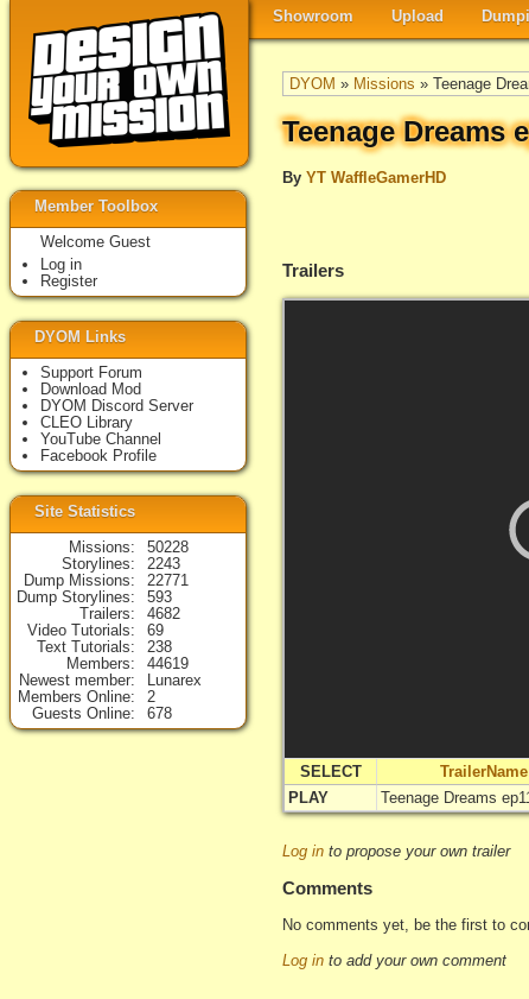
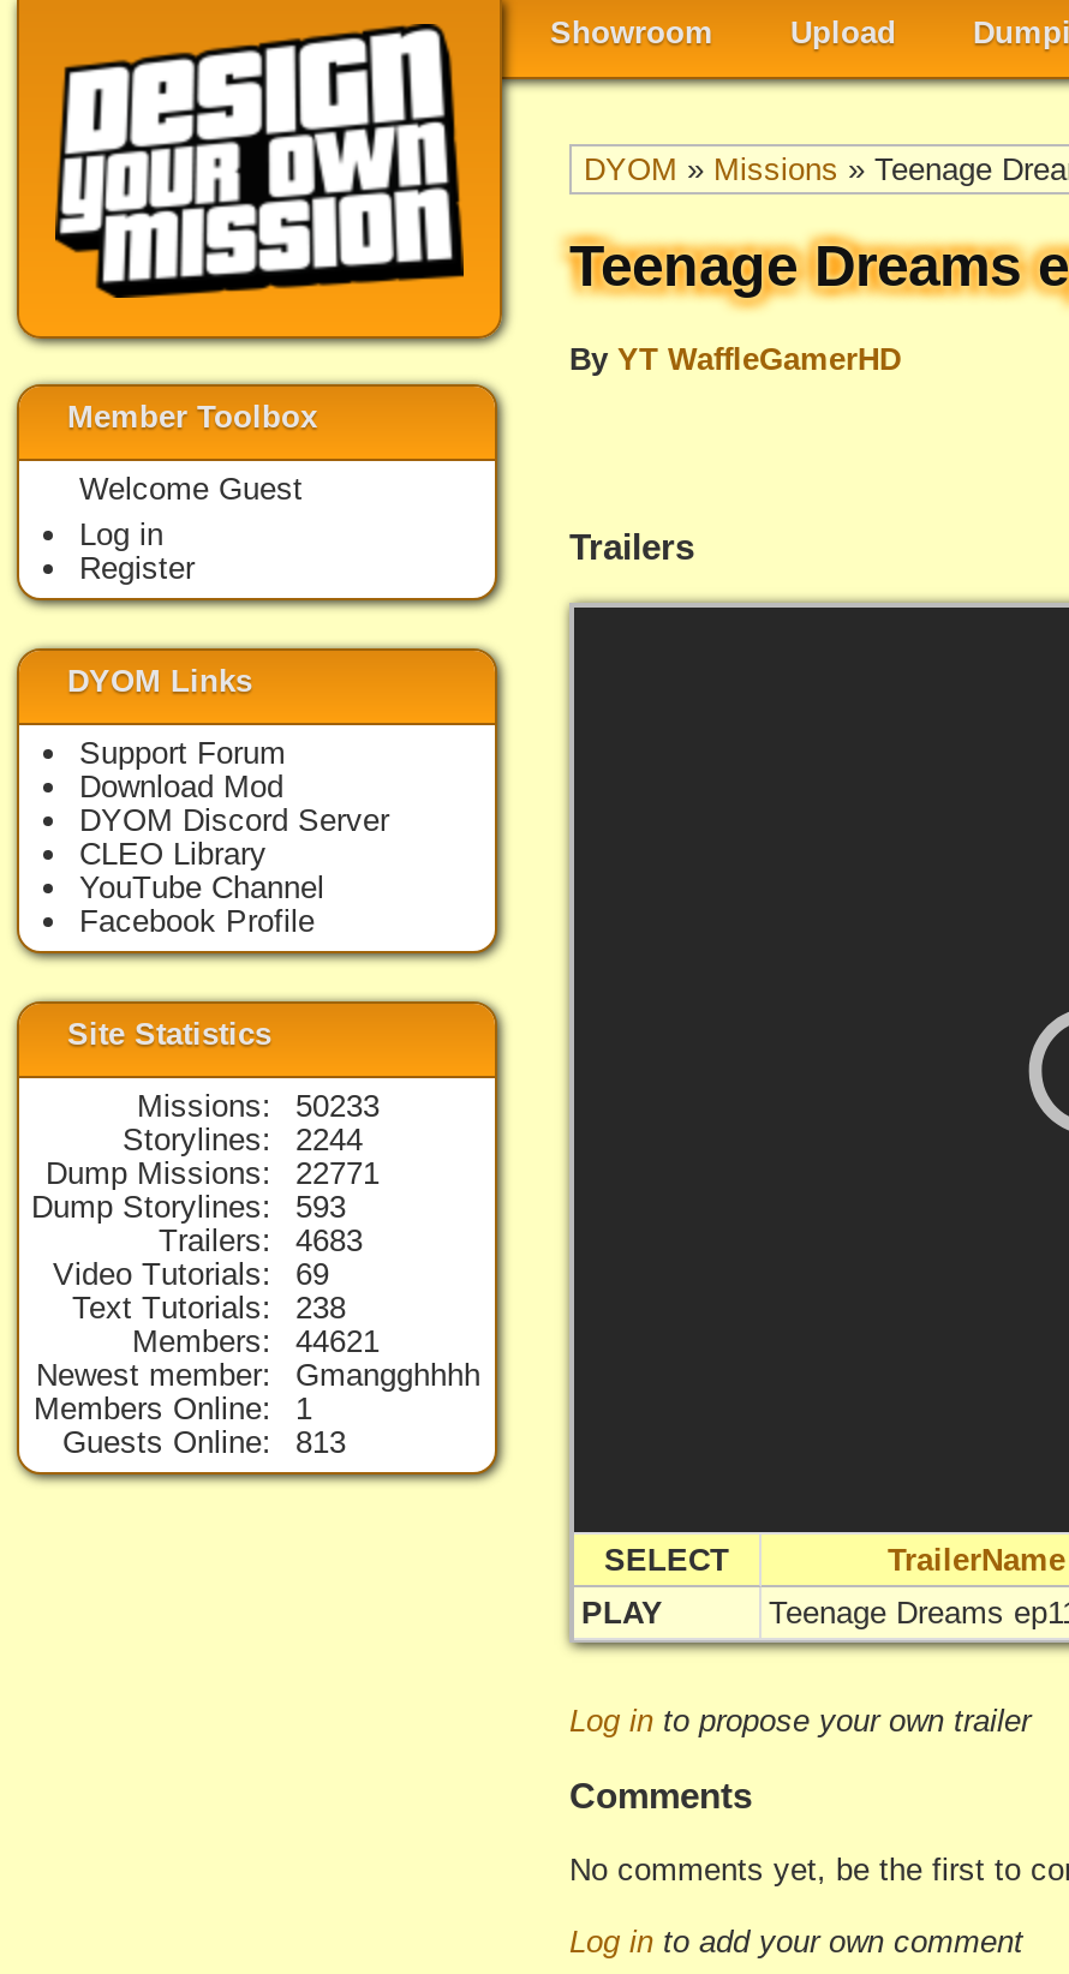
[69,538,189,556] Missions 50228 -> [137,1088,380,1124] Missions 50233
[62,555,180,573] Storylines 2243 -> [123,1121,363,1158] Storylines 2244
[79,605,180,622] Trailers 4682 -> [159,1222,363,1258] Trailers 4683
[66,655,189,672] Members 44619 -> [132,1323,380,1359] Members 44621
[147,671,202,689] Lunarex -> [295,1357,480,1393] Gmangghhhh
[18,688,155,706] Members Online 2 -> [34,1390,312,1426] Members Online 1
[32,704,172,722] Guests Online 678 -> [62,1424,346,1460] Guests Online 813

